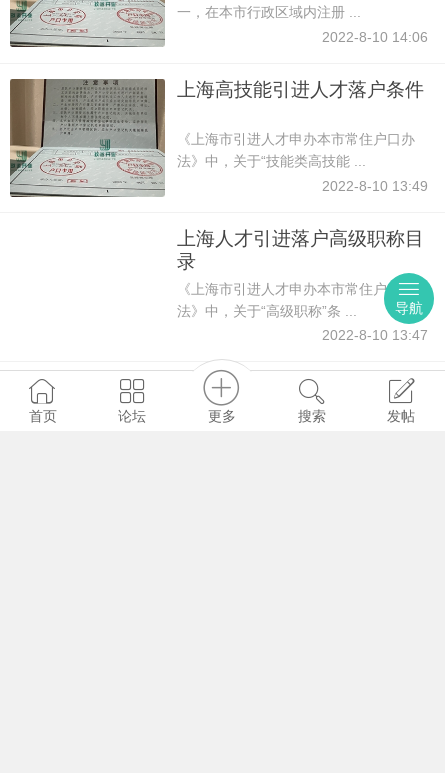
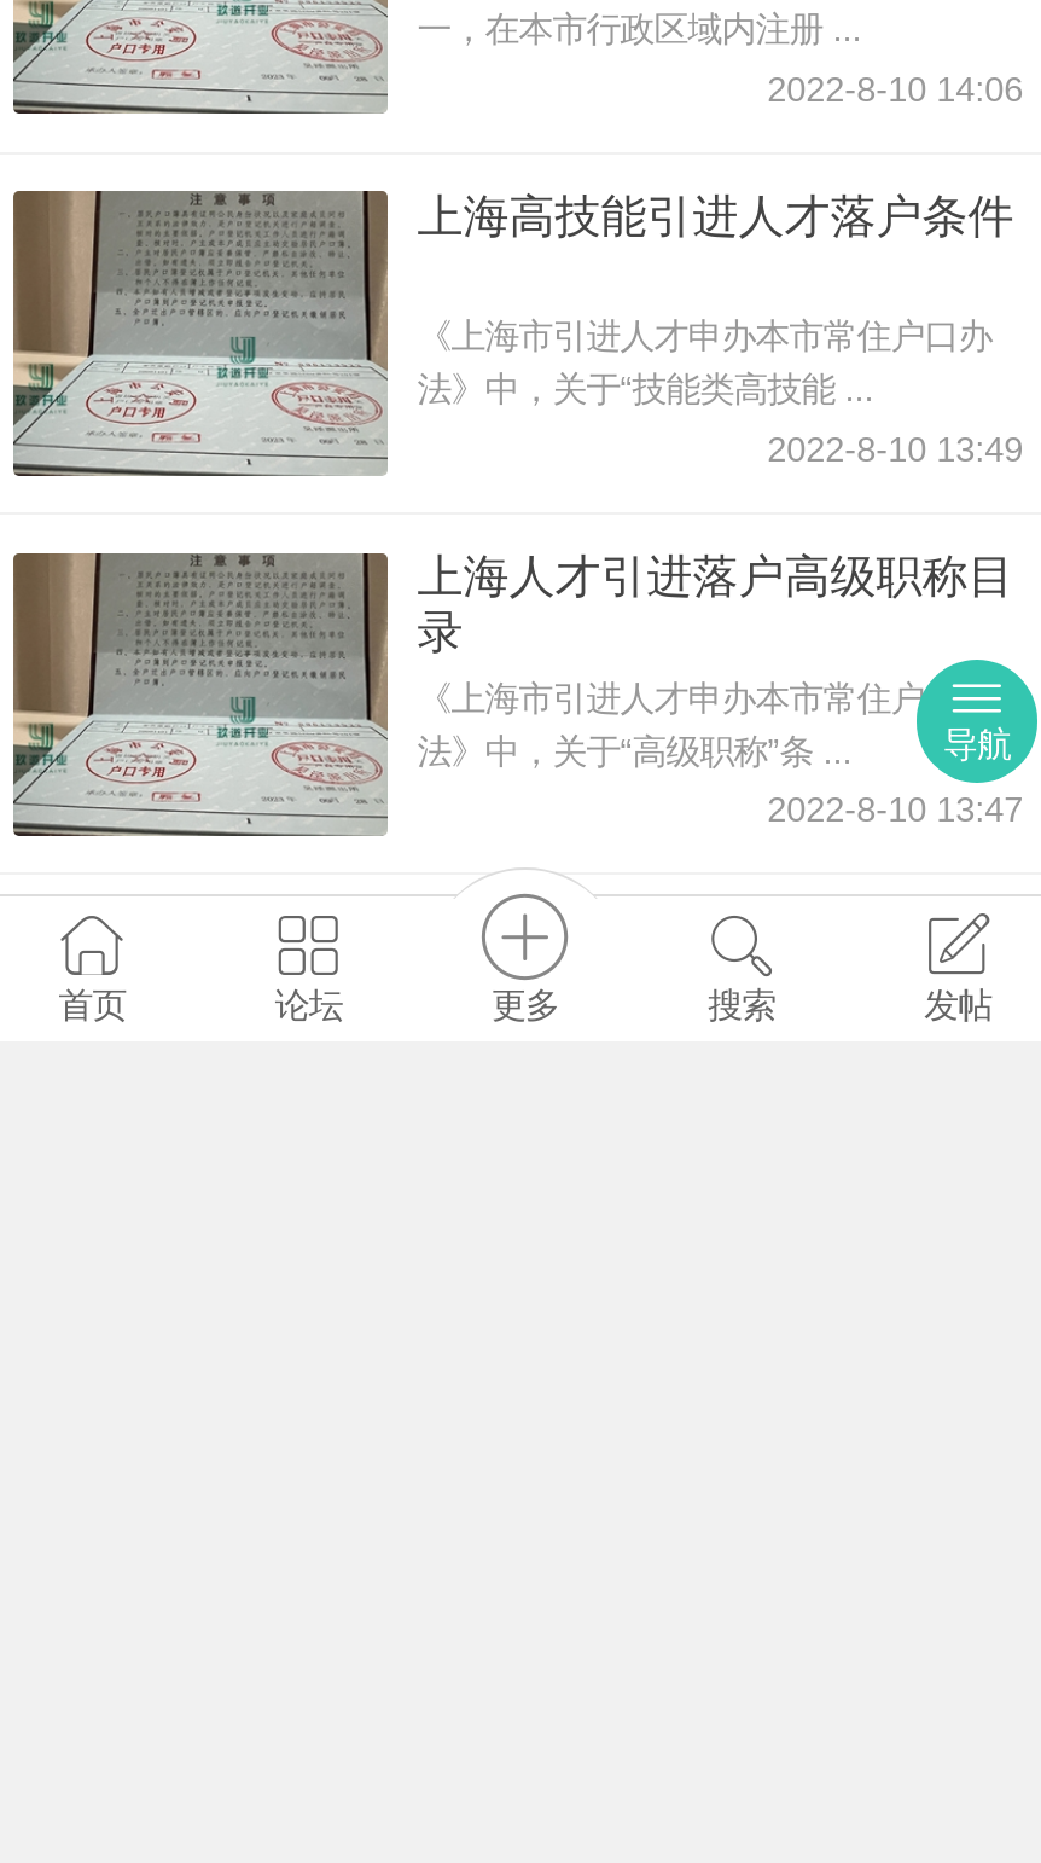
none -> [11,551,390,838] [image]

